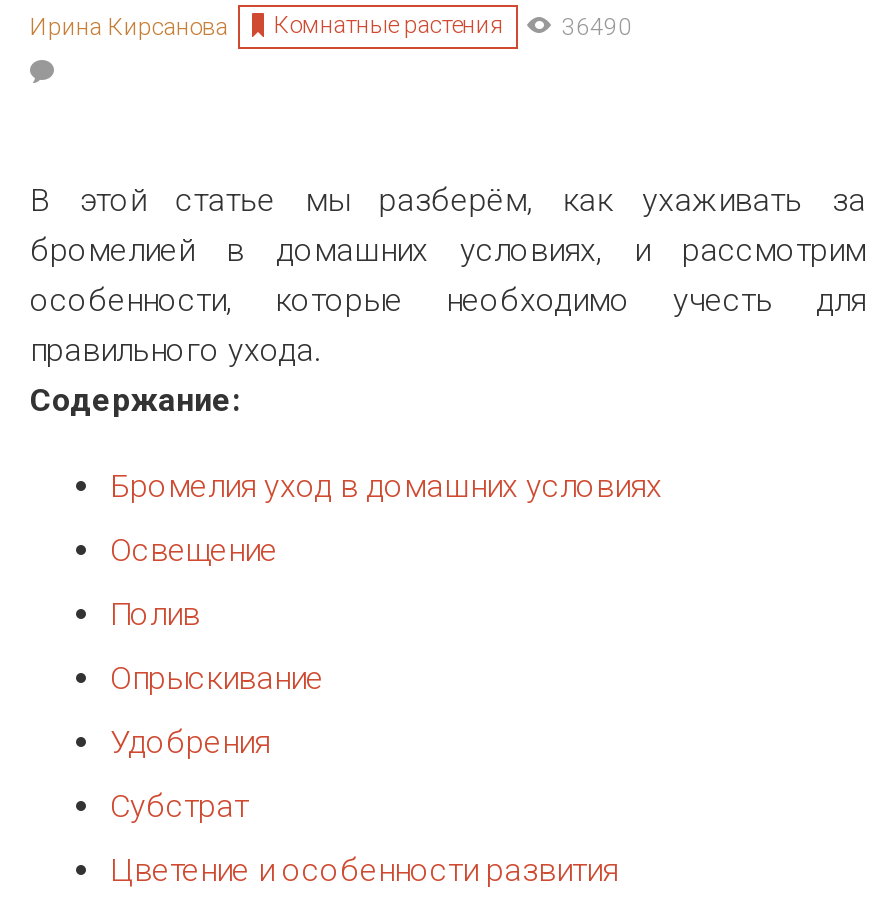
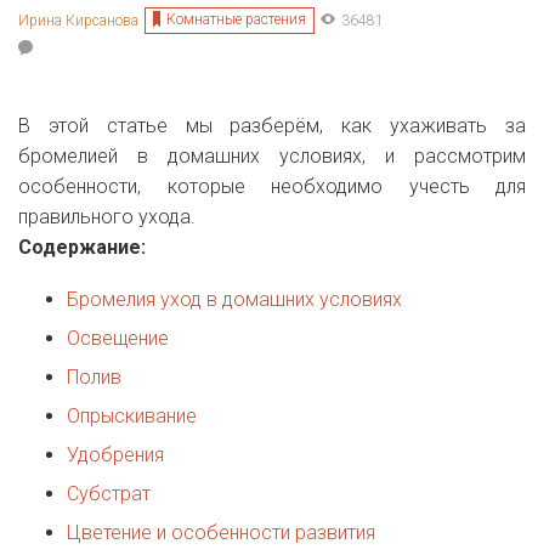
[562,13,632,41] 36490 -> [341,12,384,29] 36481

